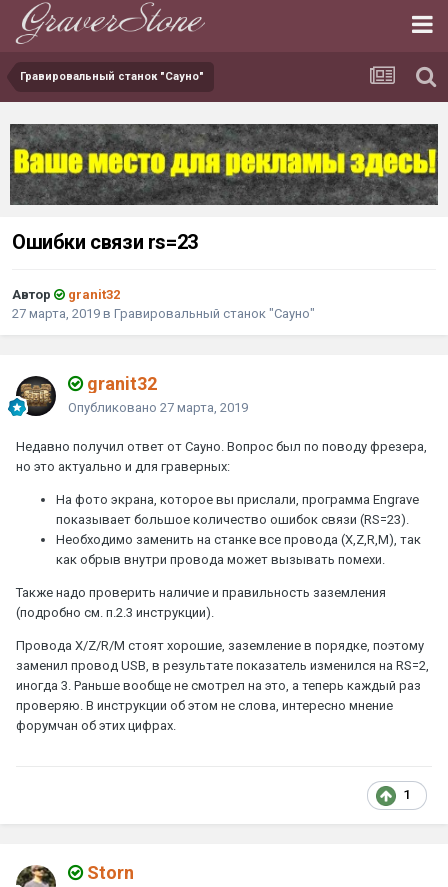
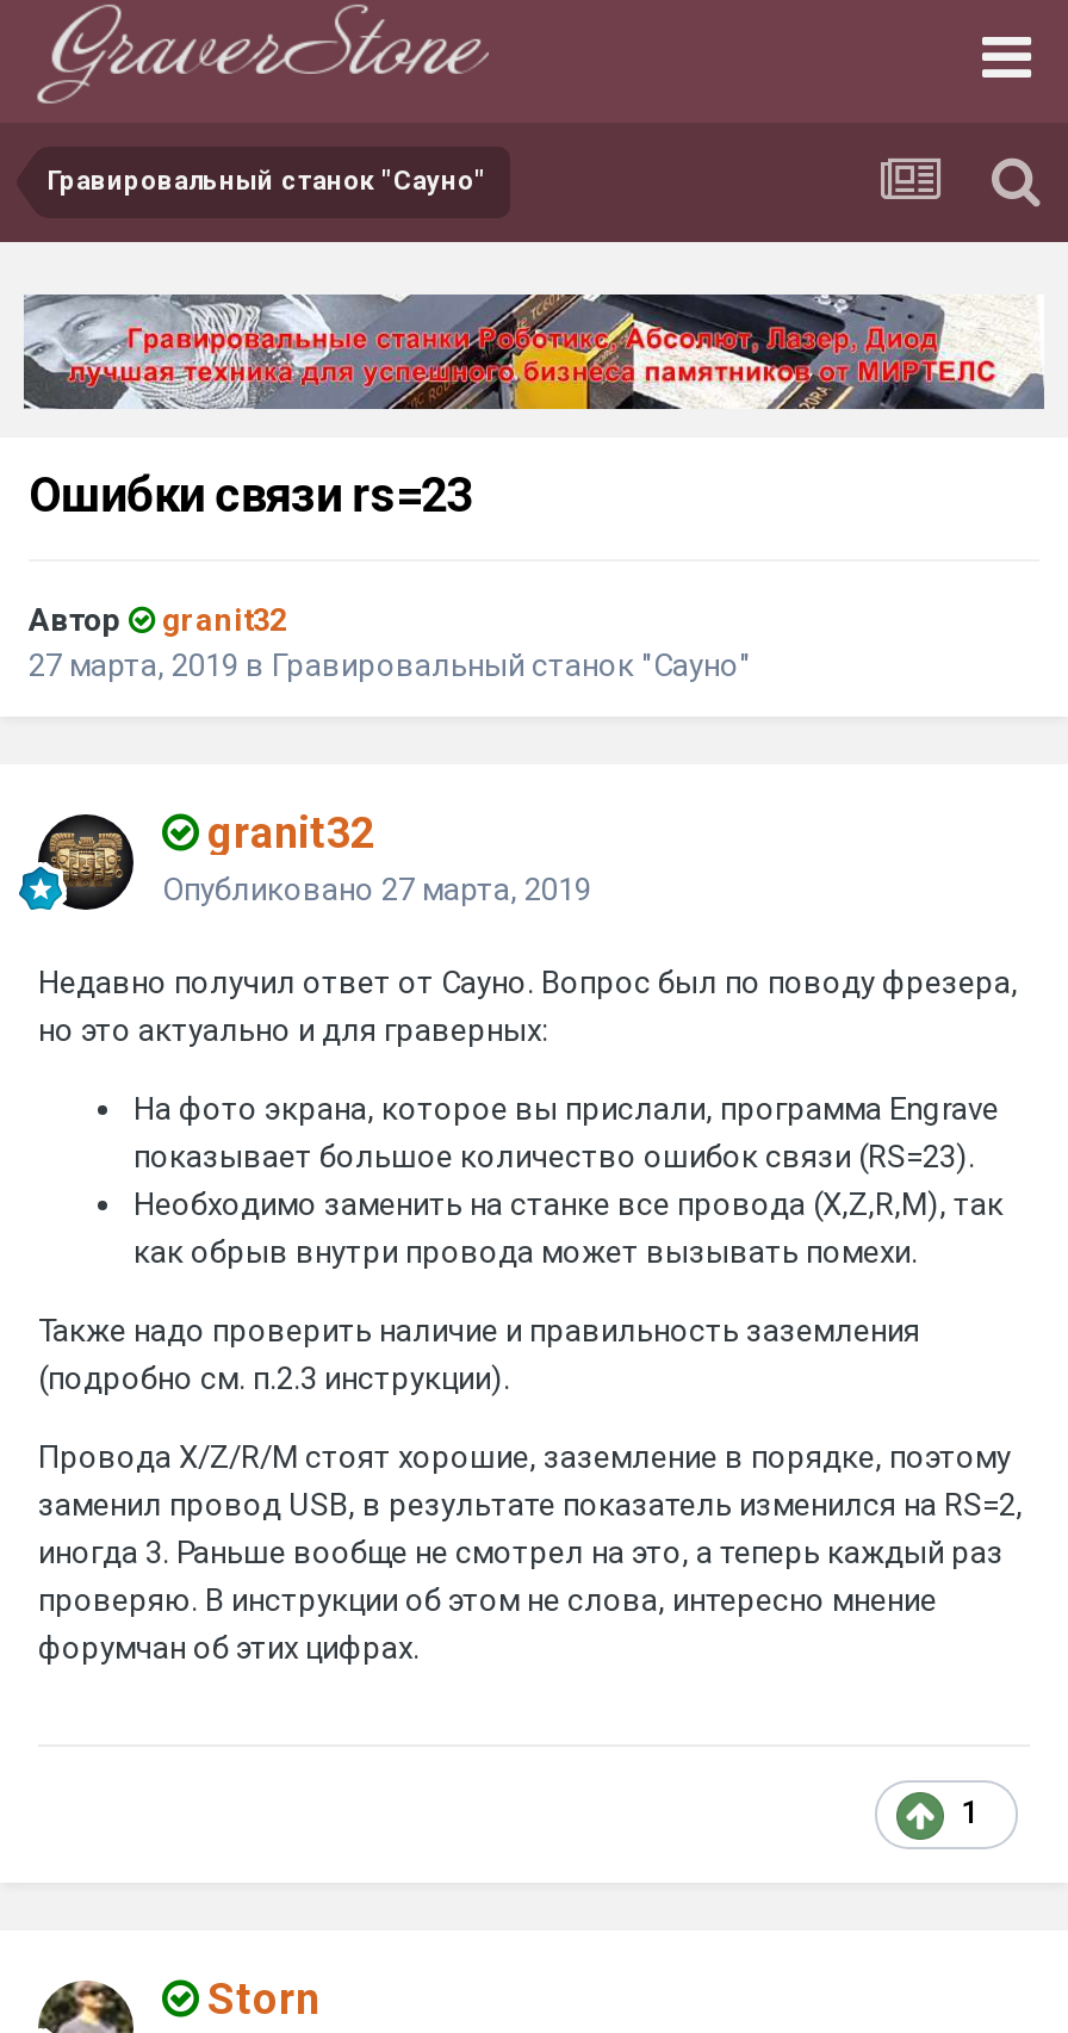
[9,123,439,206] [image] -> [24,292,1044,411] [image]

